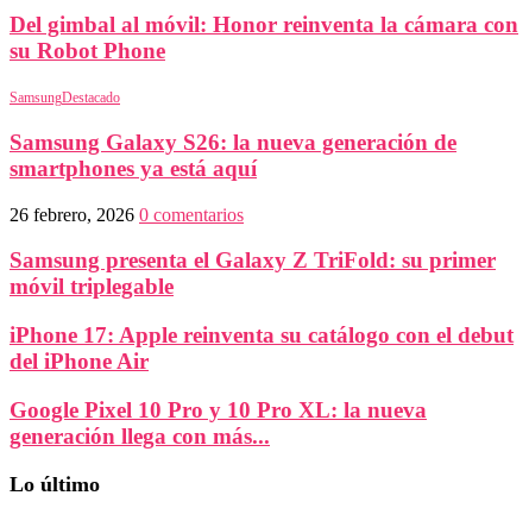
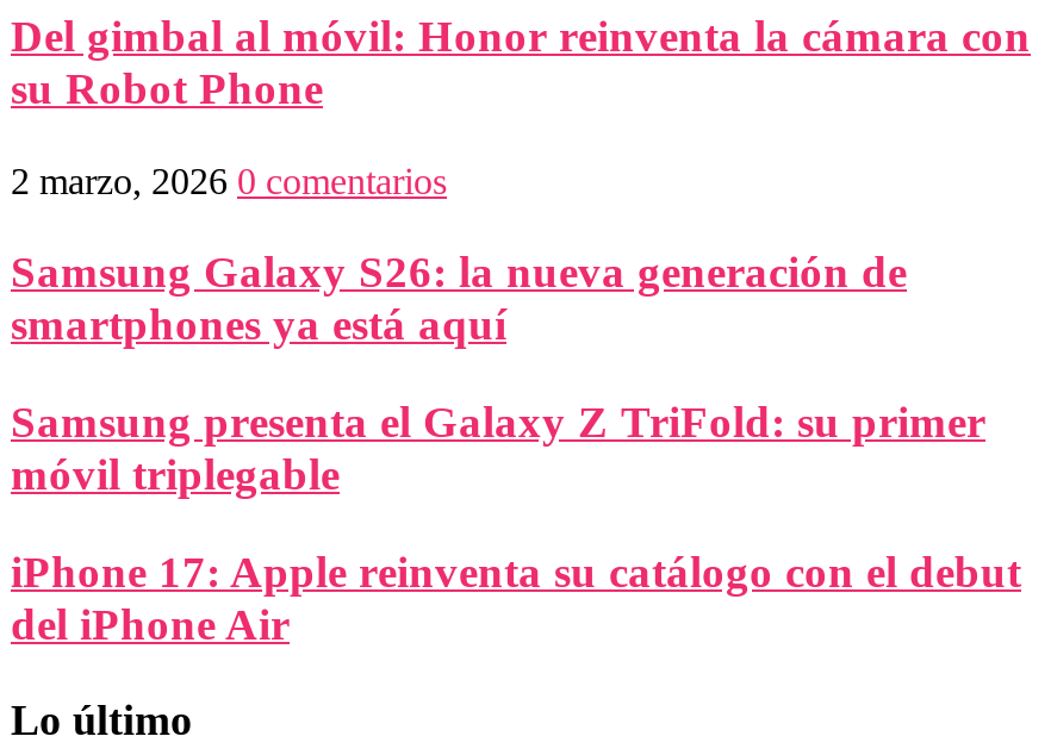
[10,90,120,106] SamsungDestacado -> [11,160,447,201] 2 marzo, 2026 0 comentarios
[10,204,244,225] 26 febrero, 2026 0 comentarios -> none
[10,397,427,448] Google Pixel 10 Pro y 10 Pro XL: la nueva | generación llega con más... -> none

